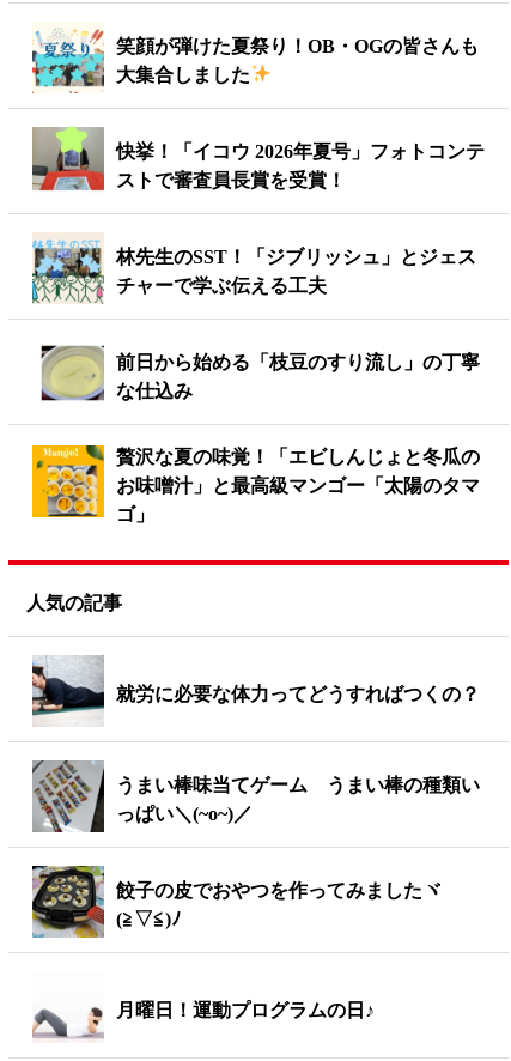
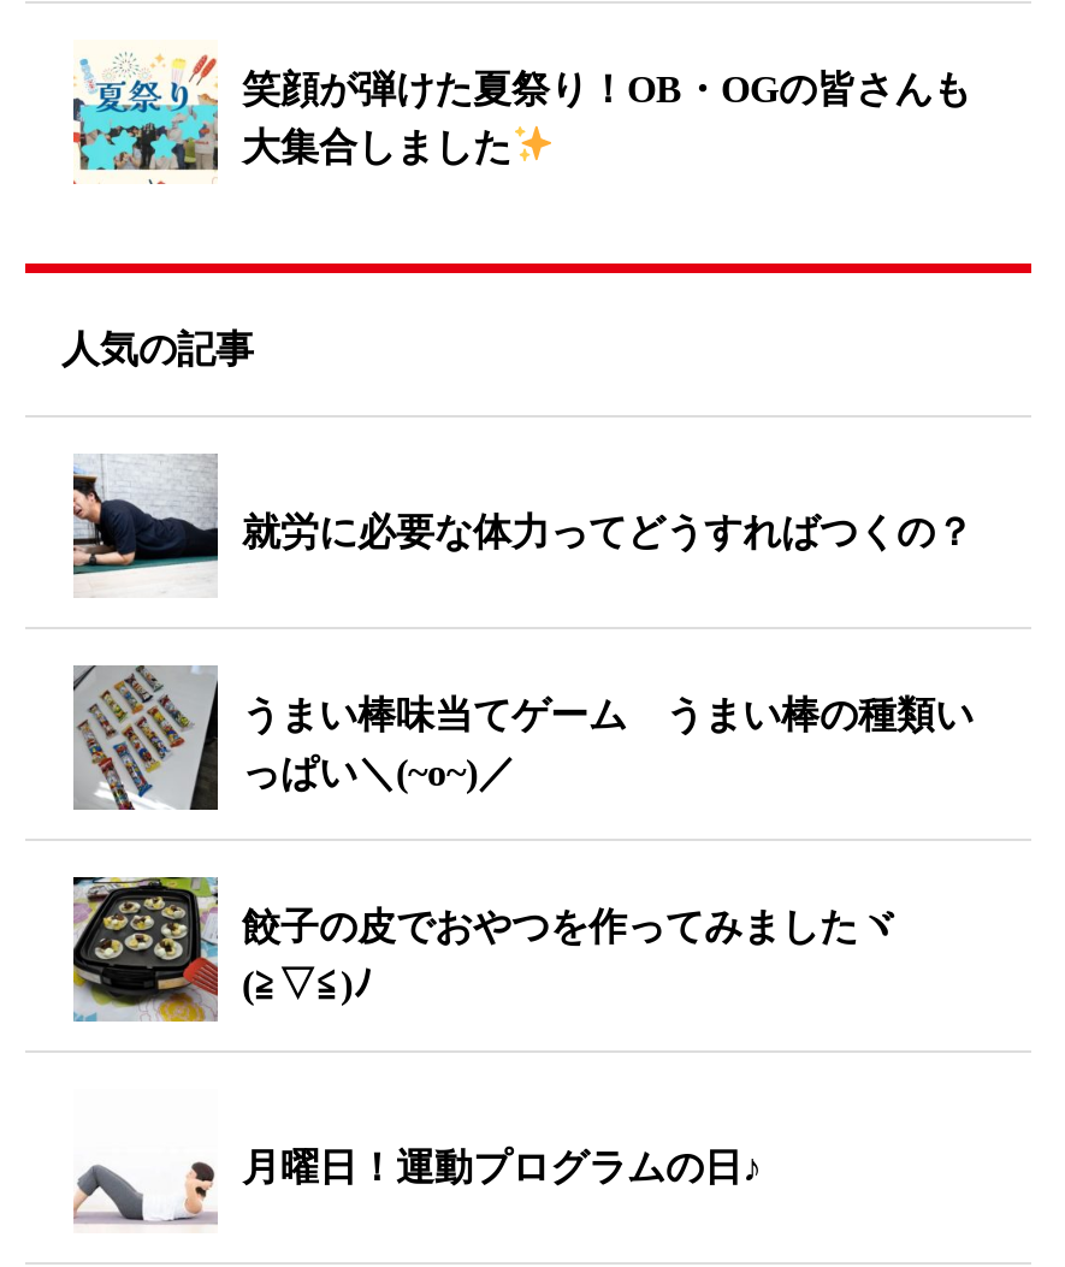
[31,126,485,192] [image] | 快挙！「イコウ 2026年夏号」フォトコンテ | ストで審査員長賞を受賞！ -> none
[31,240,476,304] [image] | 林先生のSST！「ジブリッシュ」とジェス | チャーで学ぶ伝える工夫 -> none
[41,345,480,524] [image] | 前日から始める「枝豆のすり流し」の丁寧 | な仕込み | 贅沢な夏の味覚！「エビしんじょと冬瓜の | お味噌汁」と最高級マンゴー「太陽のタマ | ゴ」 -> none
[31,444,99,519] [image] -> none

